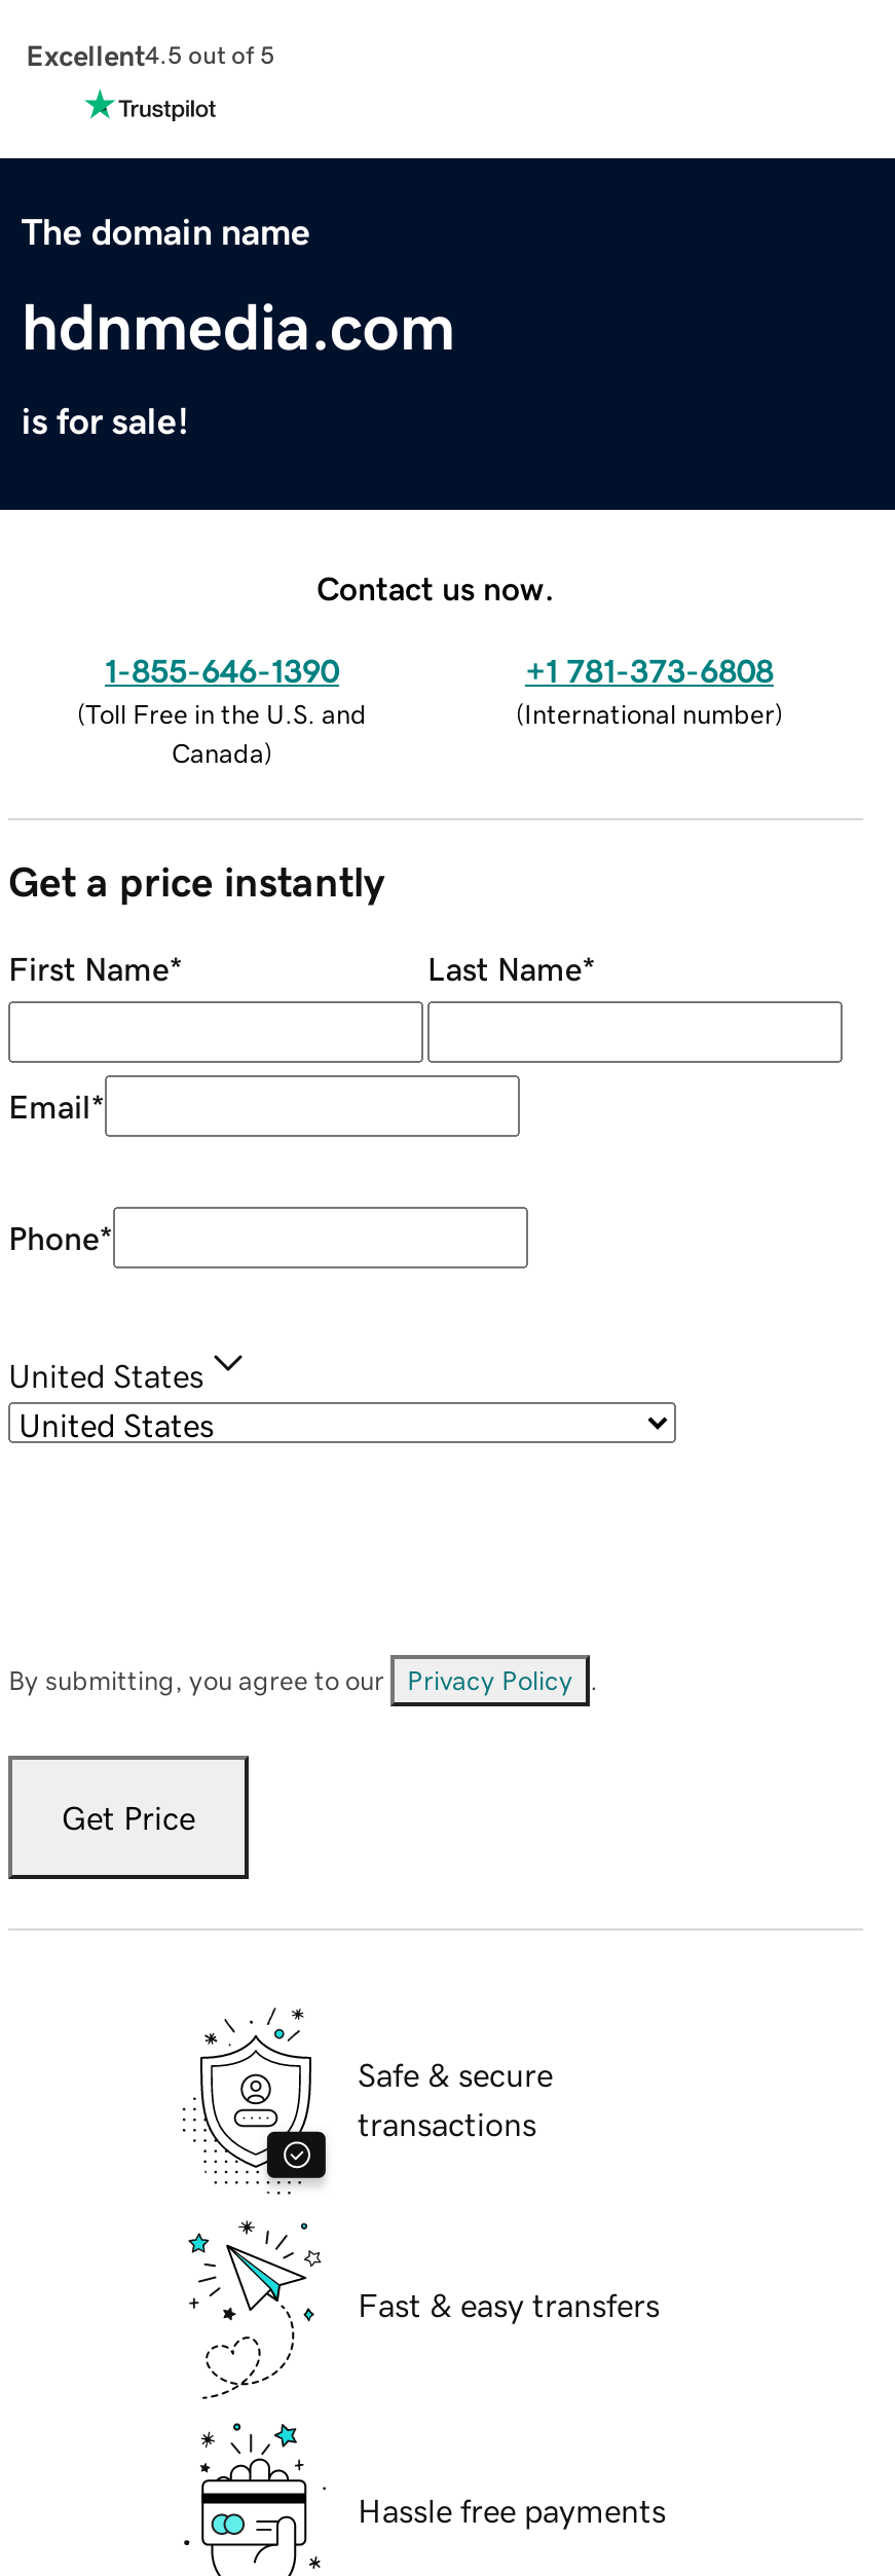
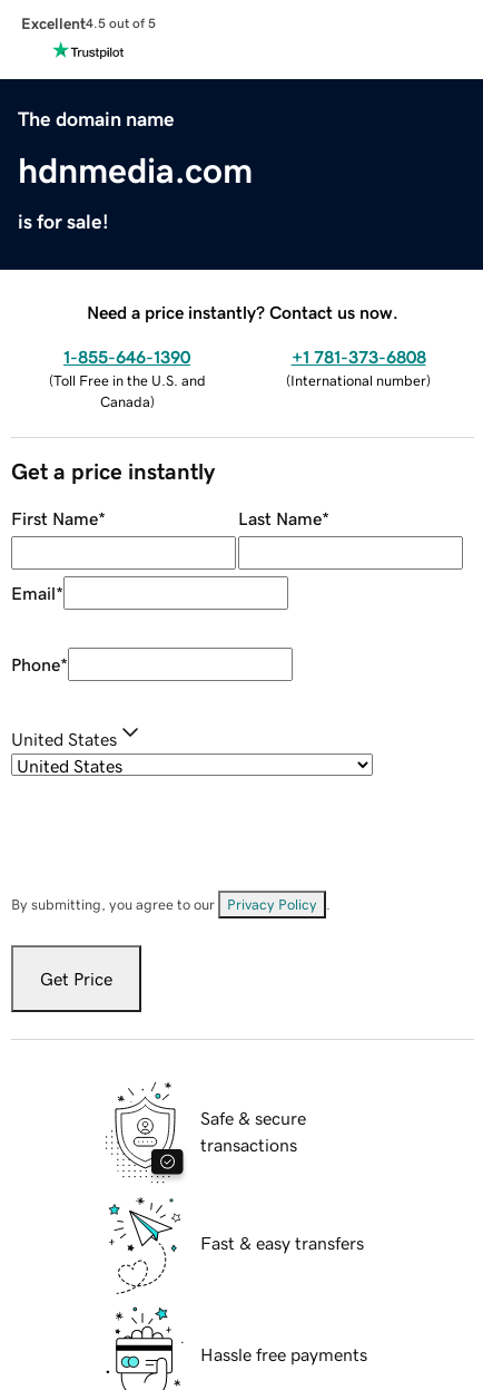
[316,571,555,604] Contact us now. -> [87,303,398,321] Need a price instantly? Contact us now.

